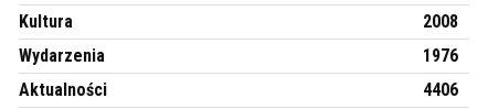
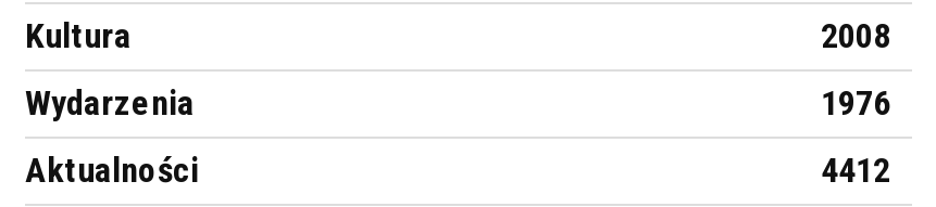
[423,79,458,100] 4406 -> [821,148,890,190] 4412

